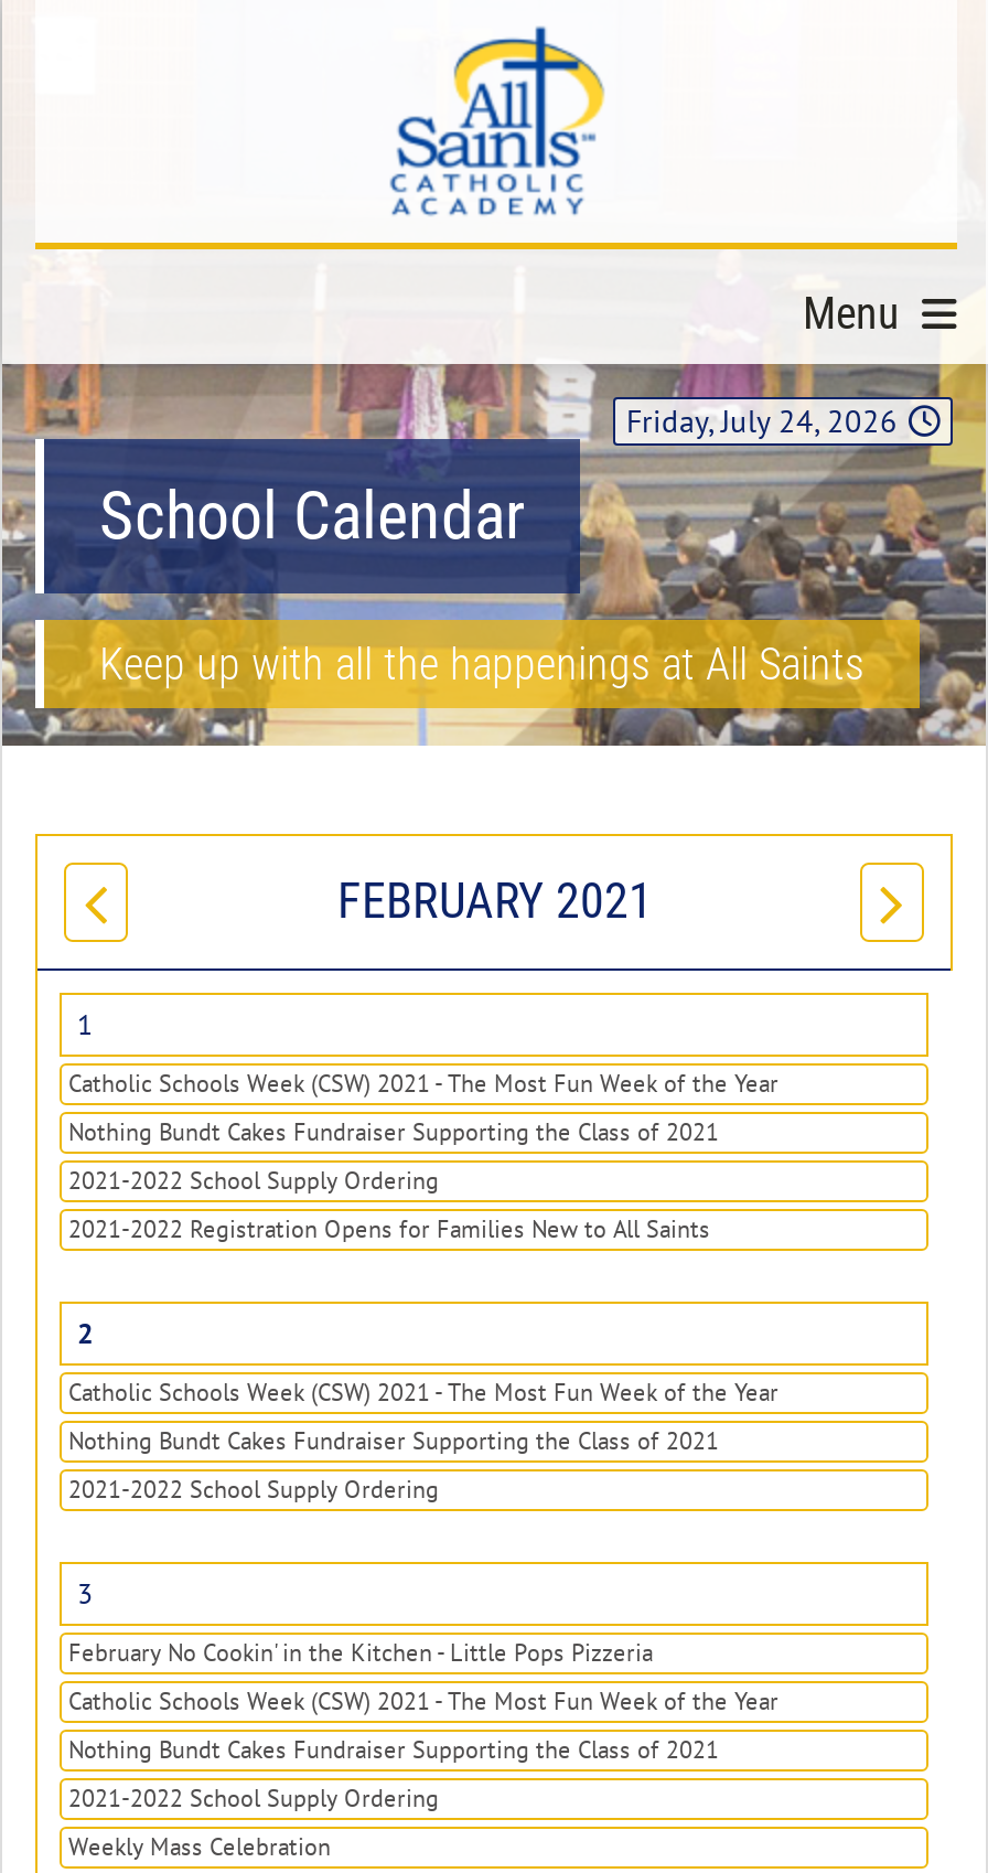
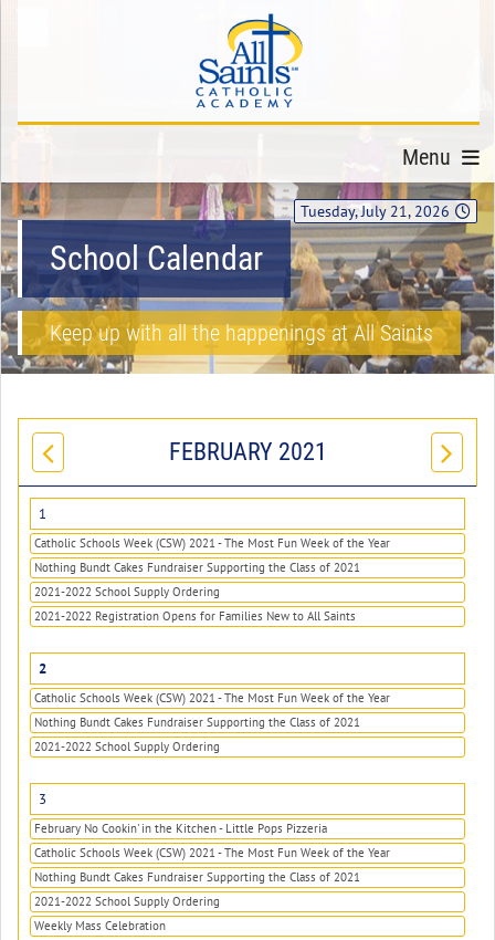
[626,402,898,441] Friday, July 24, 2026 -> [301,201,450,221] Tuesday, July 21, 2026

